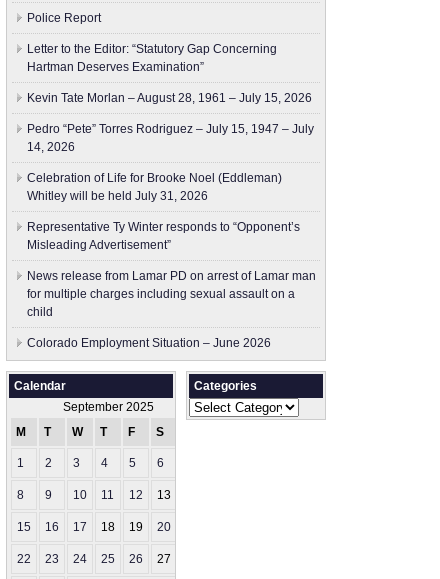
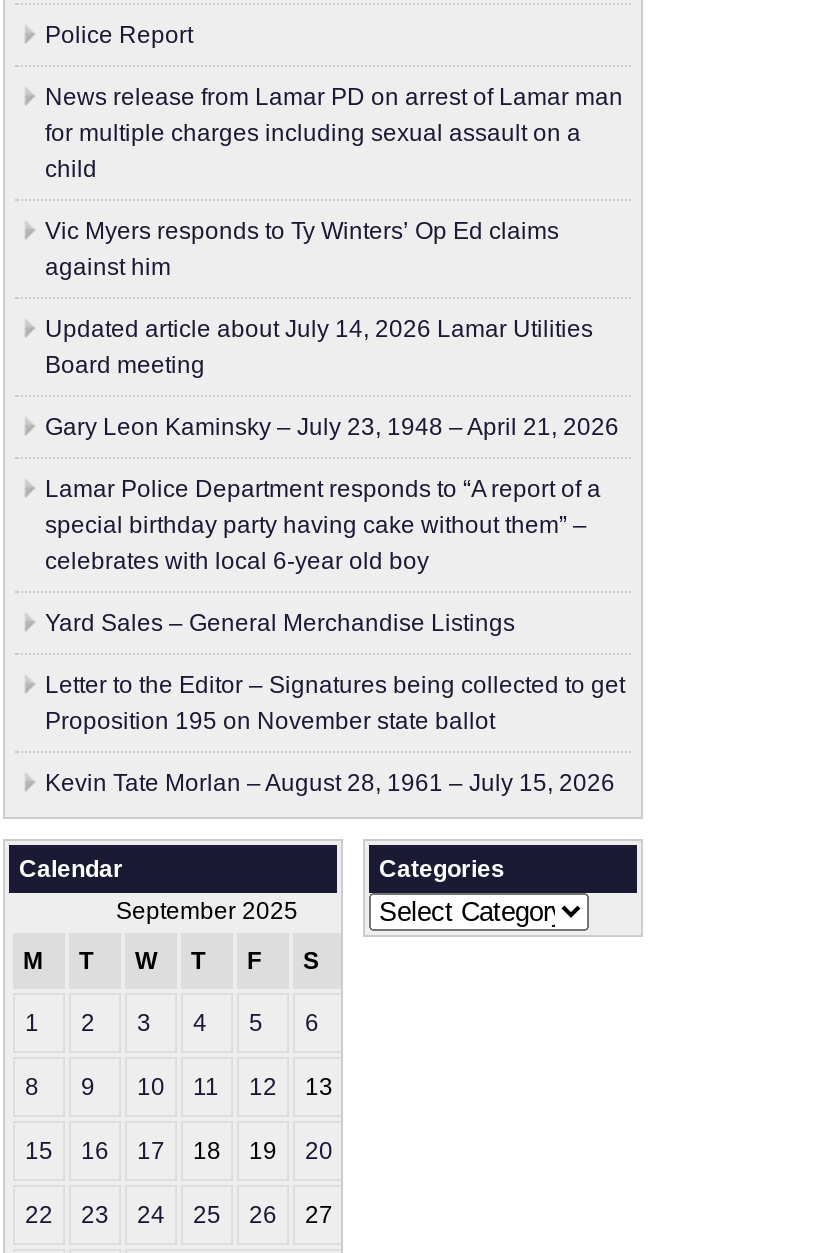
[27,42,314,252] Letter to the Editor: “Statutory Gap Concerning | Hartman Deserves Examination” | Pedro “Pete” Torres Rodriguez – July 15, 1947 – July | 14, 2026 | Celebration of Life for Brooke Noel (Eddleman) | Whitley will be held July 31, 2026 | Representative Ty Winter responds to “Opponent’s | Misleading Advertisement” -> none
moved [27,91,312,105] -> [45,769,615,797]: Kevin Tate Morlan – August 28, 1961 – July 15, 2026
moved [27,269,316,319] -> [45,83,623,183]: News release from Lamar PD on arrest of Lamar man | for multiple charges including sexual assault on a | child
[27,336,271,350] Colorado Employment Situation – June 2026 -> [45,217,625,735] Vic Myers responds to Ty Winters’ Op Ed claims | against him | Updated article about July 14, 2026 Lamar Utilities | Board meeting | Gary Leon Kaminsky – July 23, 1948 – April 21, 2026 | Lamar Police Department responds to “A report of a | special birthday party having cake without them” – | celebrates with local 6-year old boy | Yard Sales – General Merchandise Listings | Letter to the Editor – Signatures being collected to get | Proposition 195 on November state ballot

